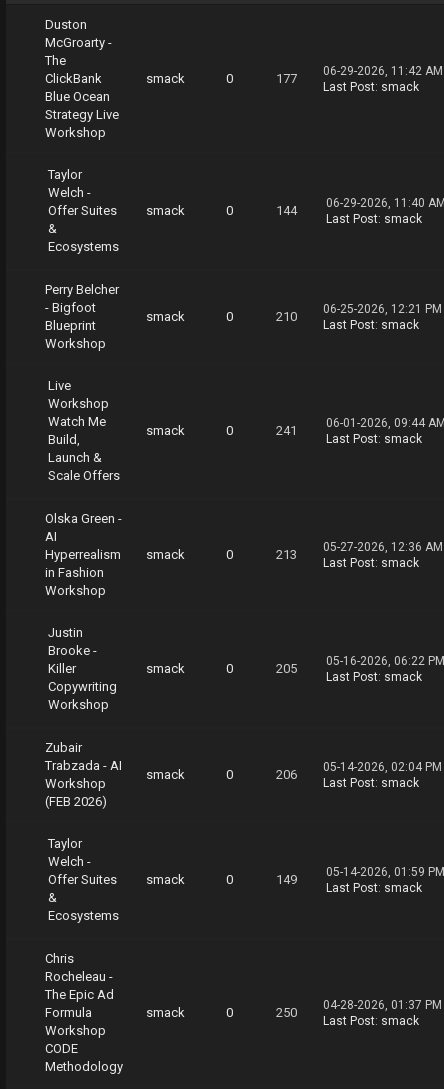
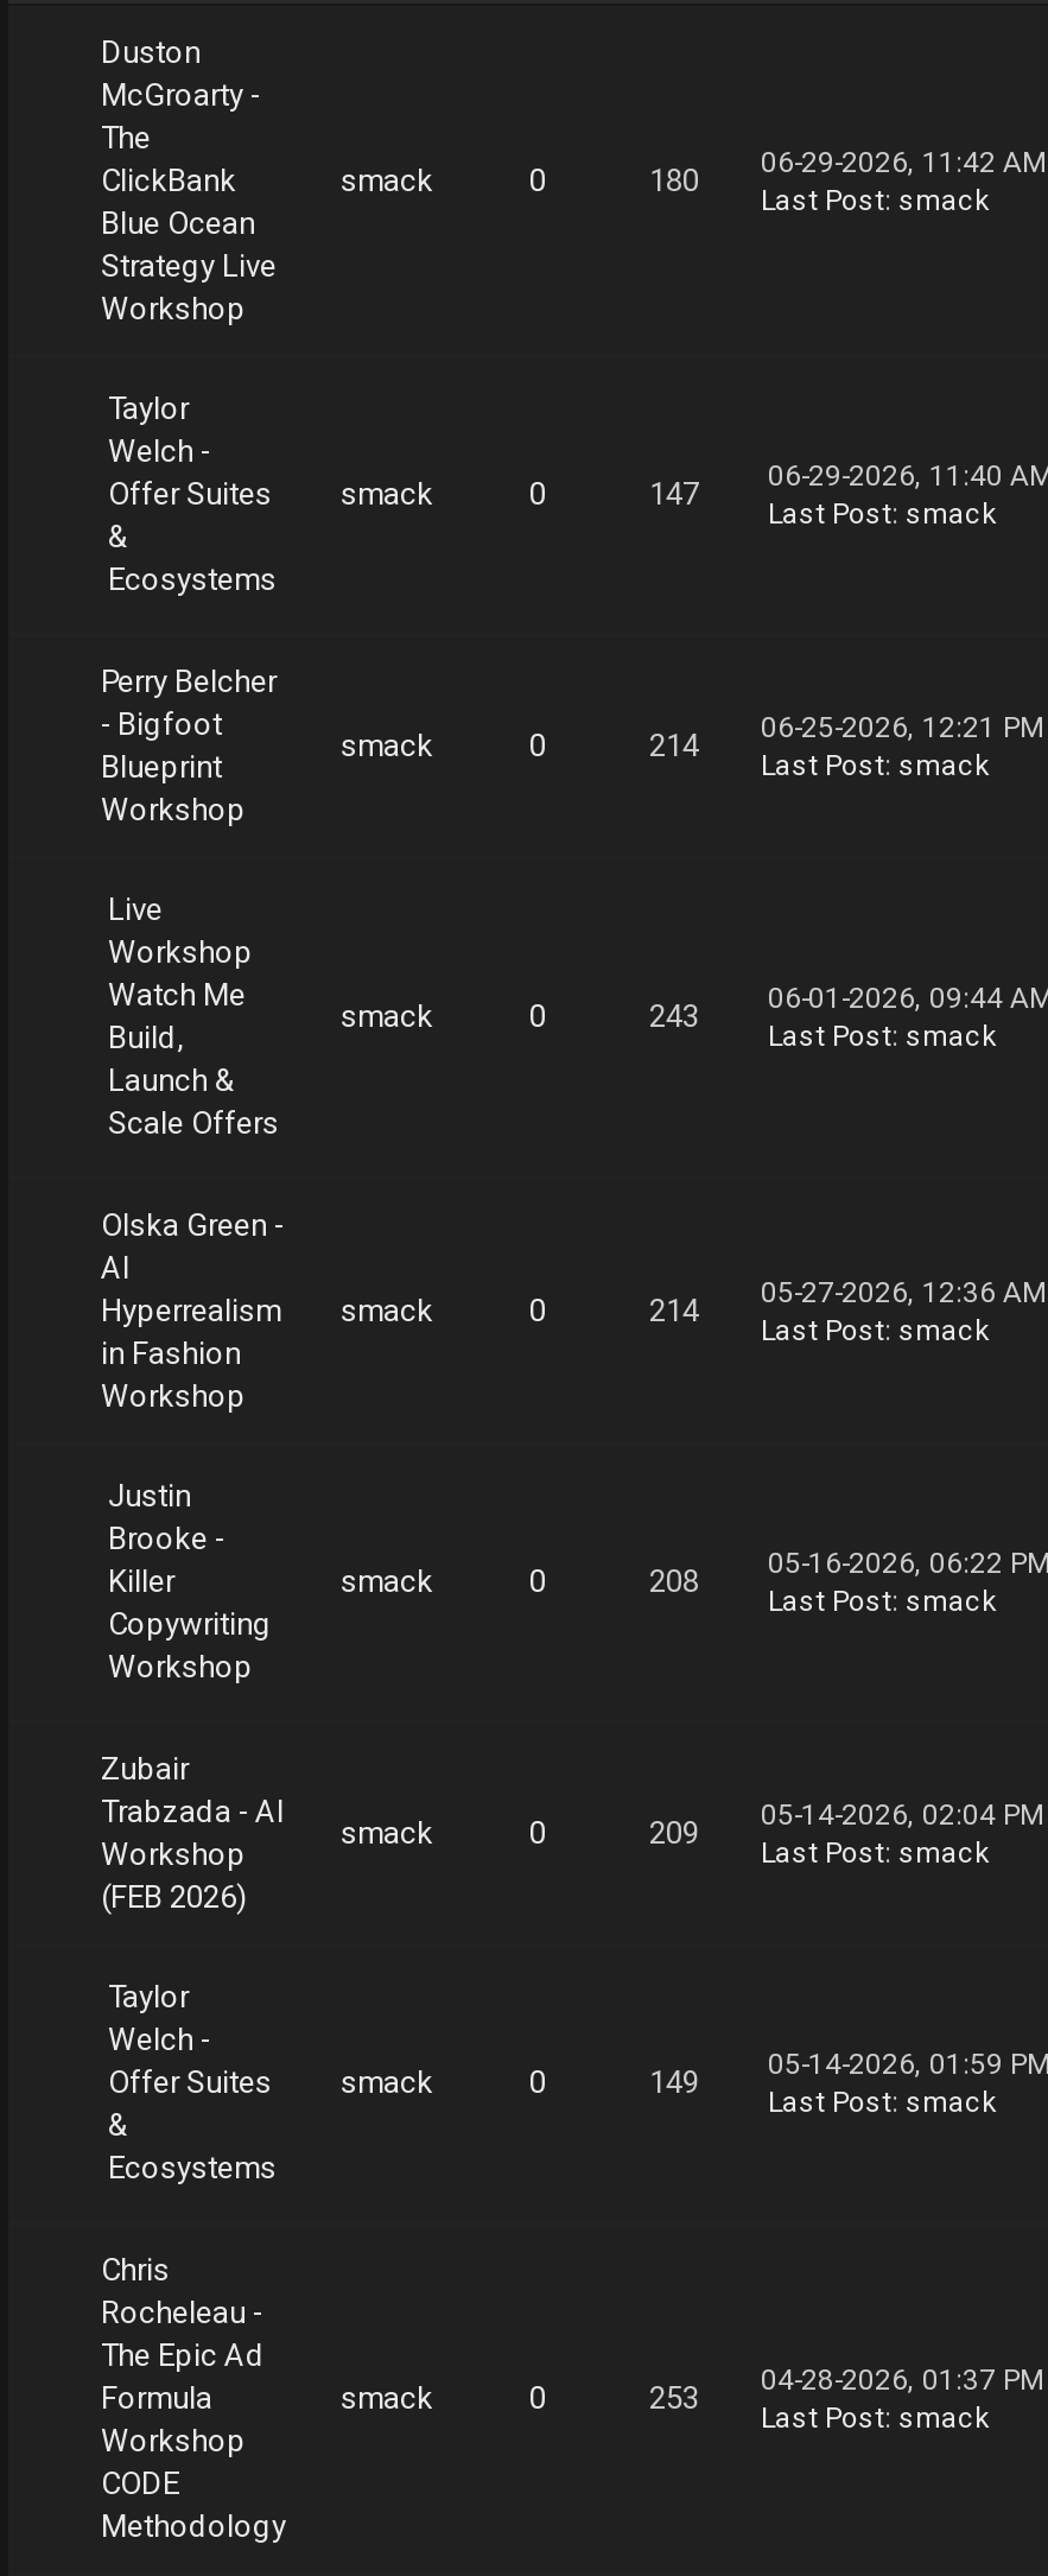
[276,64,443,86] 177 06-29-2026, 11:42 AM -> [649,146,1046,198] 180 06-29-2026, 11:42 AM
[276,203,297,218] 144 -> [649,476,699,512] 147
[276,302,442,324] 210 06-25-2026, 12:21 PM -> [649,711,1043,763] 214 06-25-2026, 12:21 PM
[276,423,297,438] 241 -> [649,998,699,1034] 243
[276,540,443,562] 213 05-27-2026, 12:36 AM -> [649,1276,1046,1328] 214 05-27-2026, 12:36 AM
[276,661,297,676] 205 -> [649,1563,699,1599] 208
[276,760,442,782] 206 05-14-2026, 02:04 PM -> [649,1798,1043,1851] 209 05-14-2026, 02:04 PM
[276,998,442,1020] 250 04-28-2026, 01:37 PM -> [649,2364,1043,2416] 253 04-28-2026, 01:37 PM

